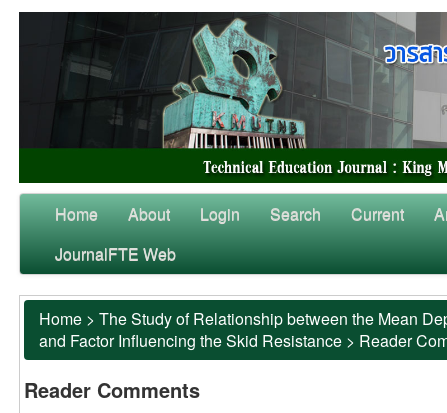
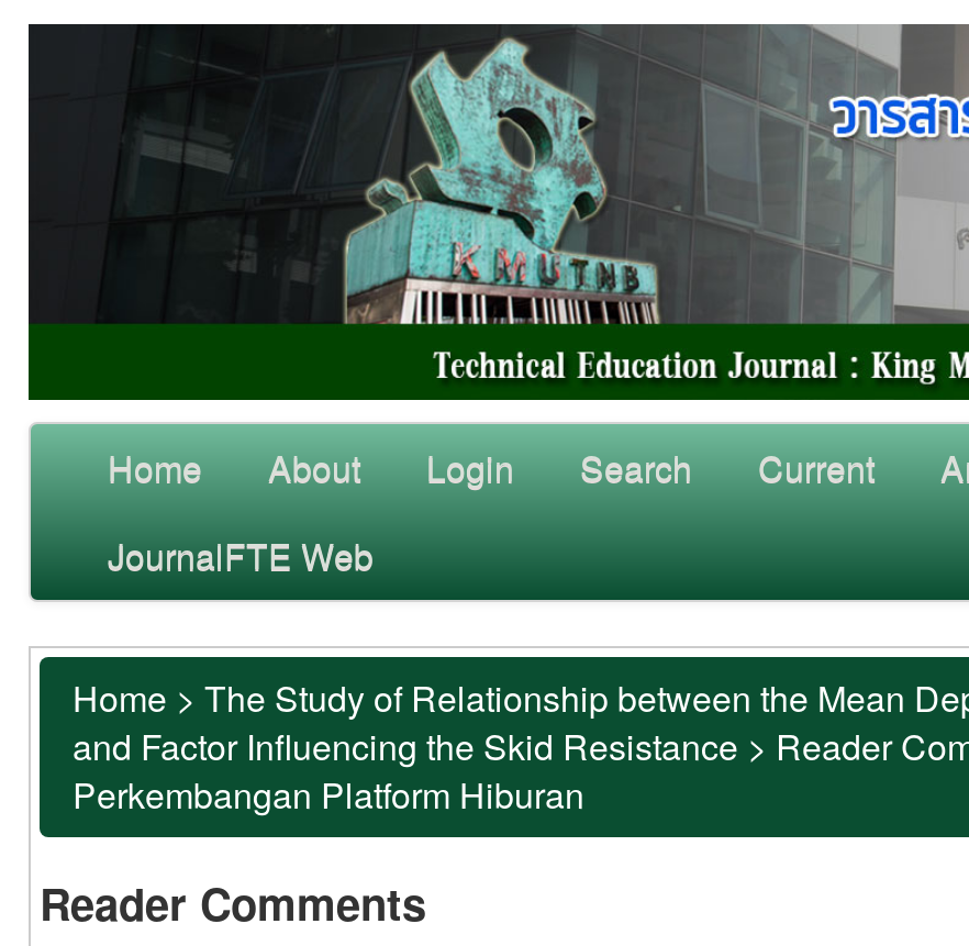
none -> [73,770,584,820] Perkembangan Platform Hiburan

